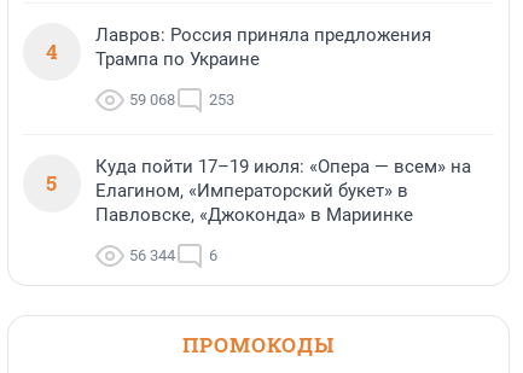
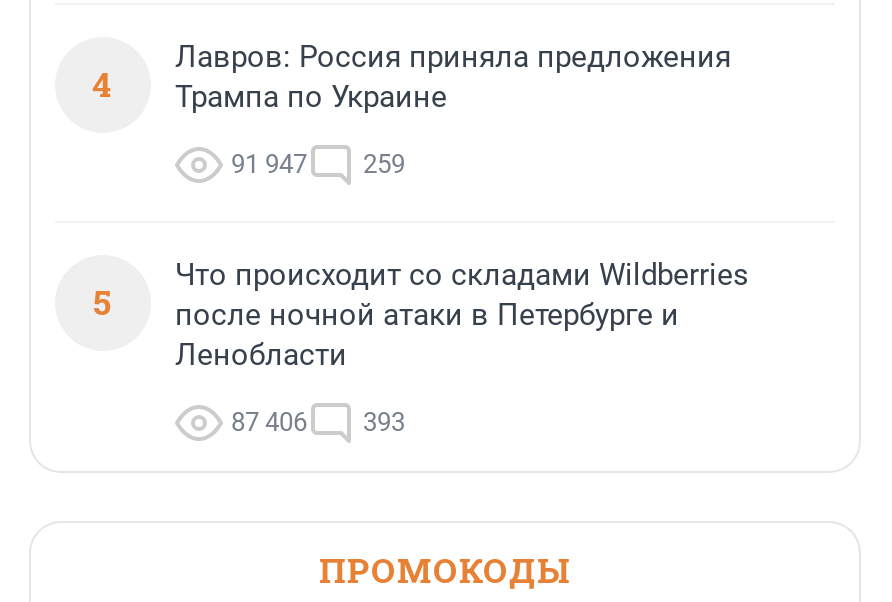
[129,91,175,109] 59 068 -> [231,149,307,179] 91 947
[209,91,234,109] 253 -> [363,149,405,179] 259
[95,156,471,226] Куда пойти 17–19 июля: «Опера — всем» на | Елагином, «Императорский букет» в | Павловске, «Джоконда» в Мариинке -> [175,257,749,373] Что происходит со складами Wildberries | после ночной атаки в Петербурге и | Ленобласти
[129,246,217,264] 56 344 | 6 -> [231,407,405,437] 87 406 | 393

